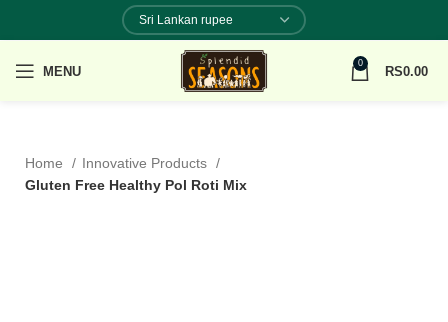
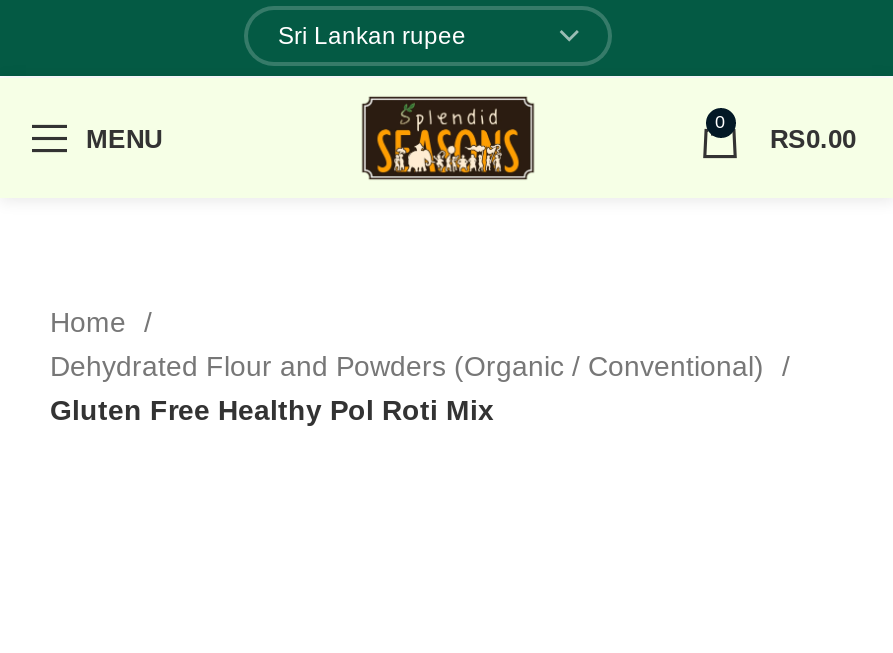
[82,155,211,171] Innovative Products -> [50,350,772,382] Dehydrated Flour and Powders (Organic / Conventional)

